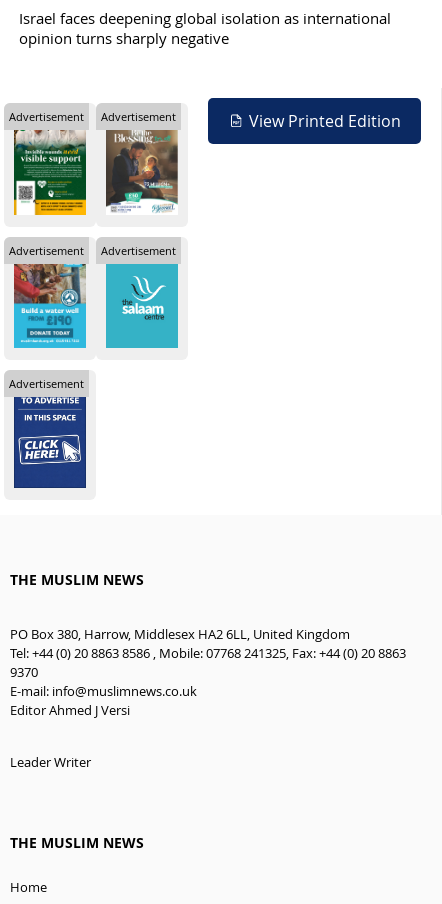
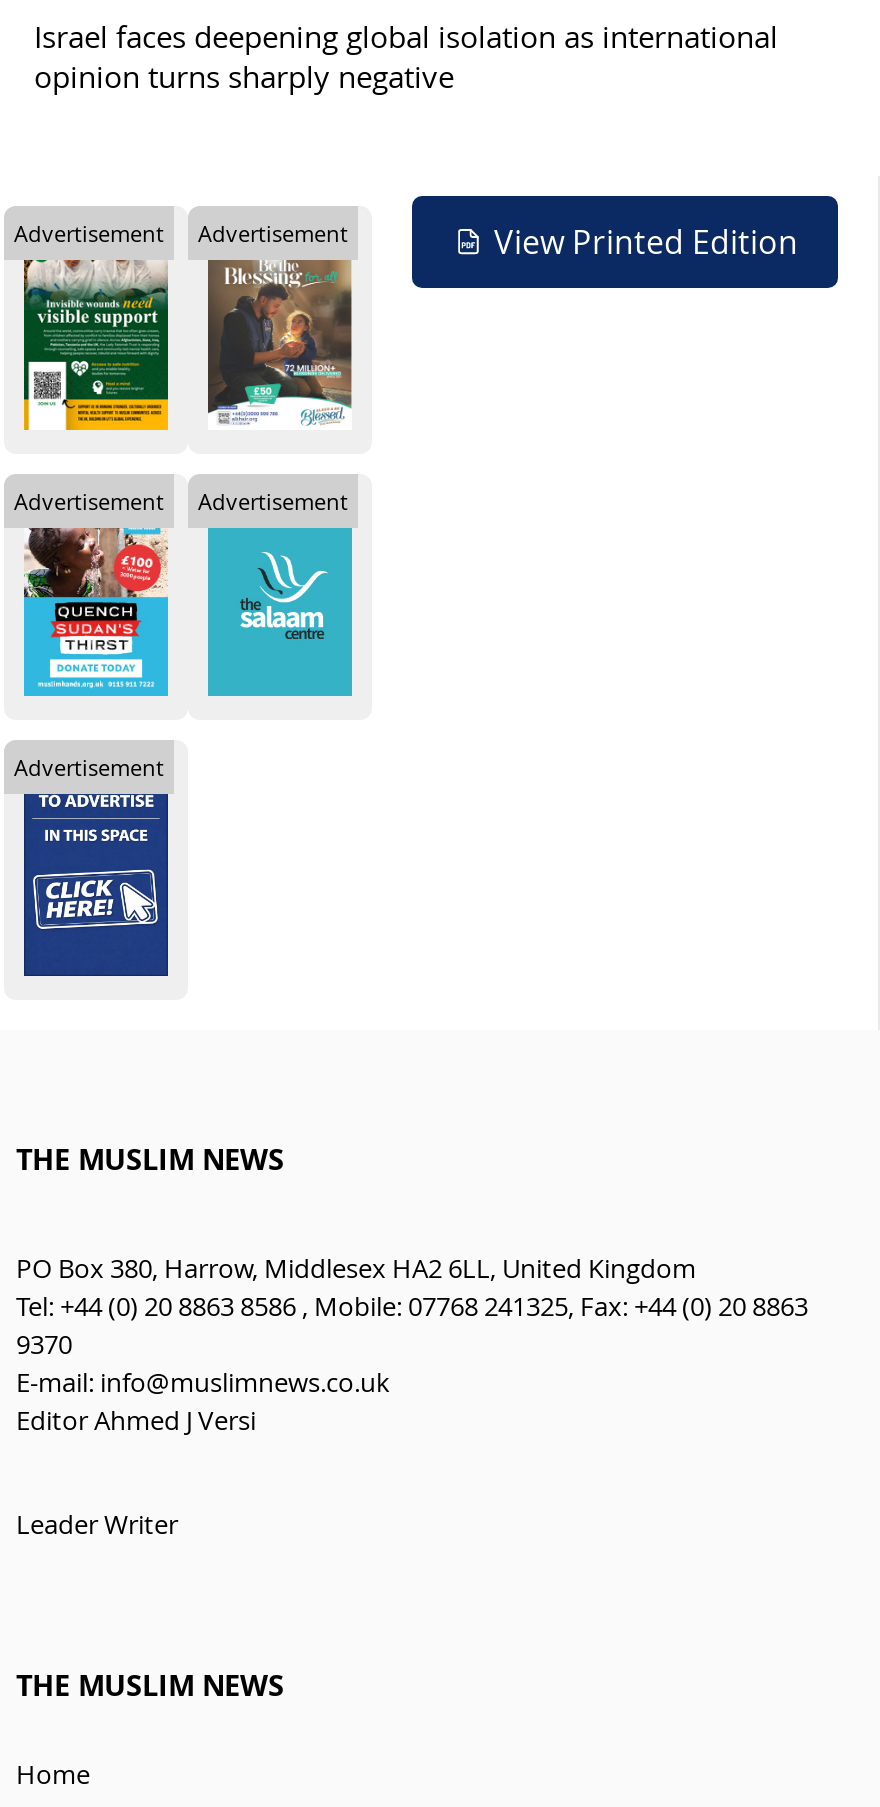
[13,263,87,339] [image] -> [22,528,170,678] [image]

